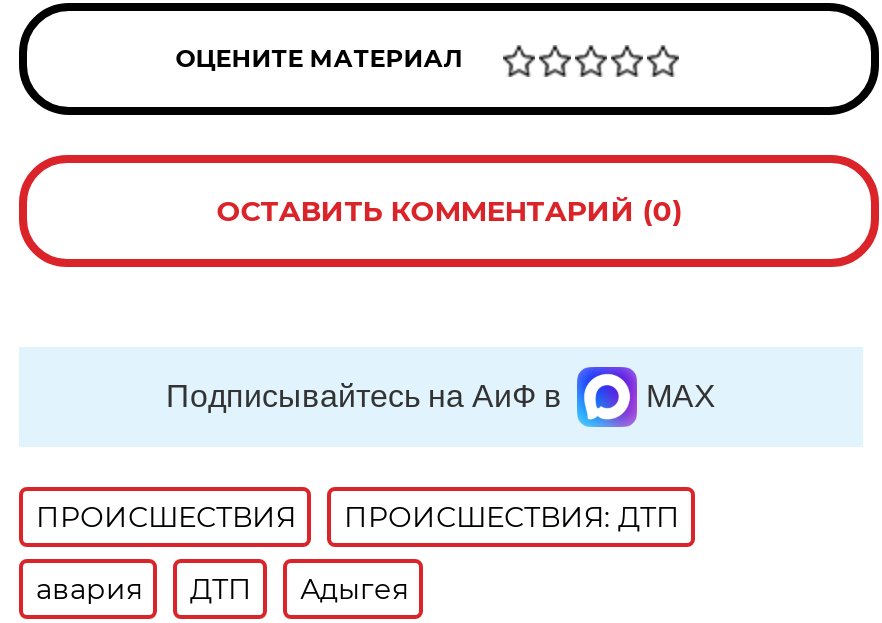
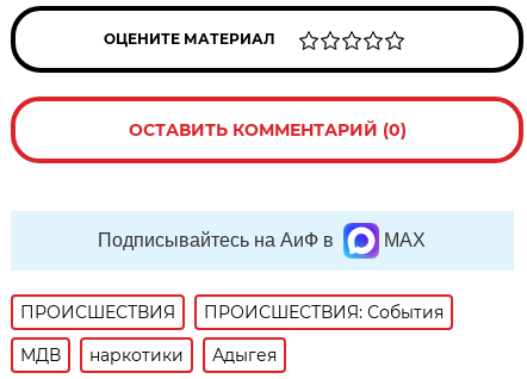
[344,499,680,535] ПРОИСШЕСТВИЯ: ДТП -> [204,302,444,323] ПРОИСШЕСТВИЯ: События
[36,571,252,607] авария | ДТП -> [21,344,184,366] МДВ | наркотики

